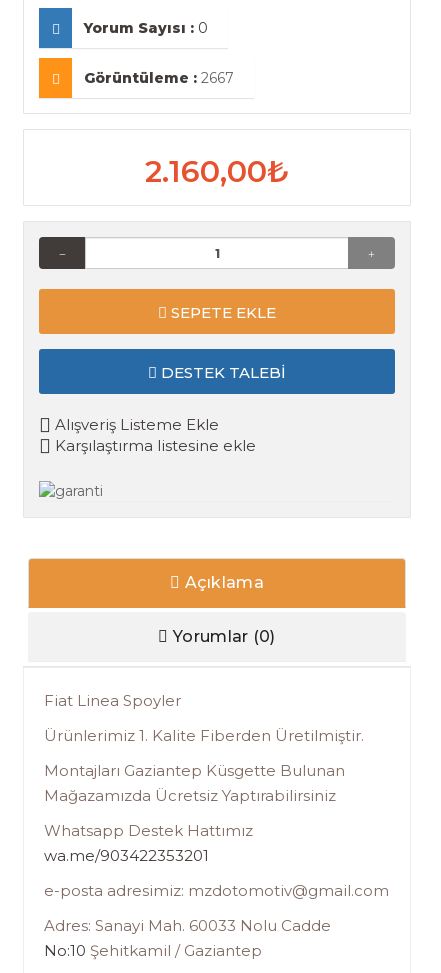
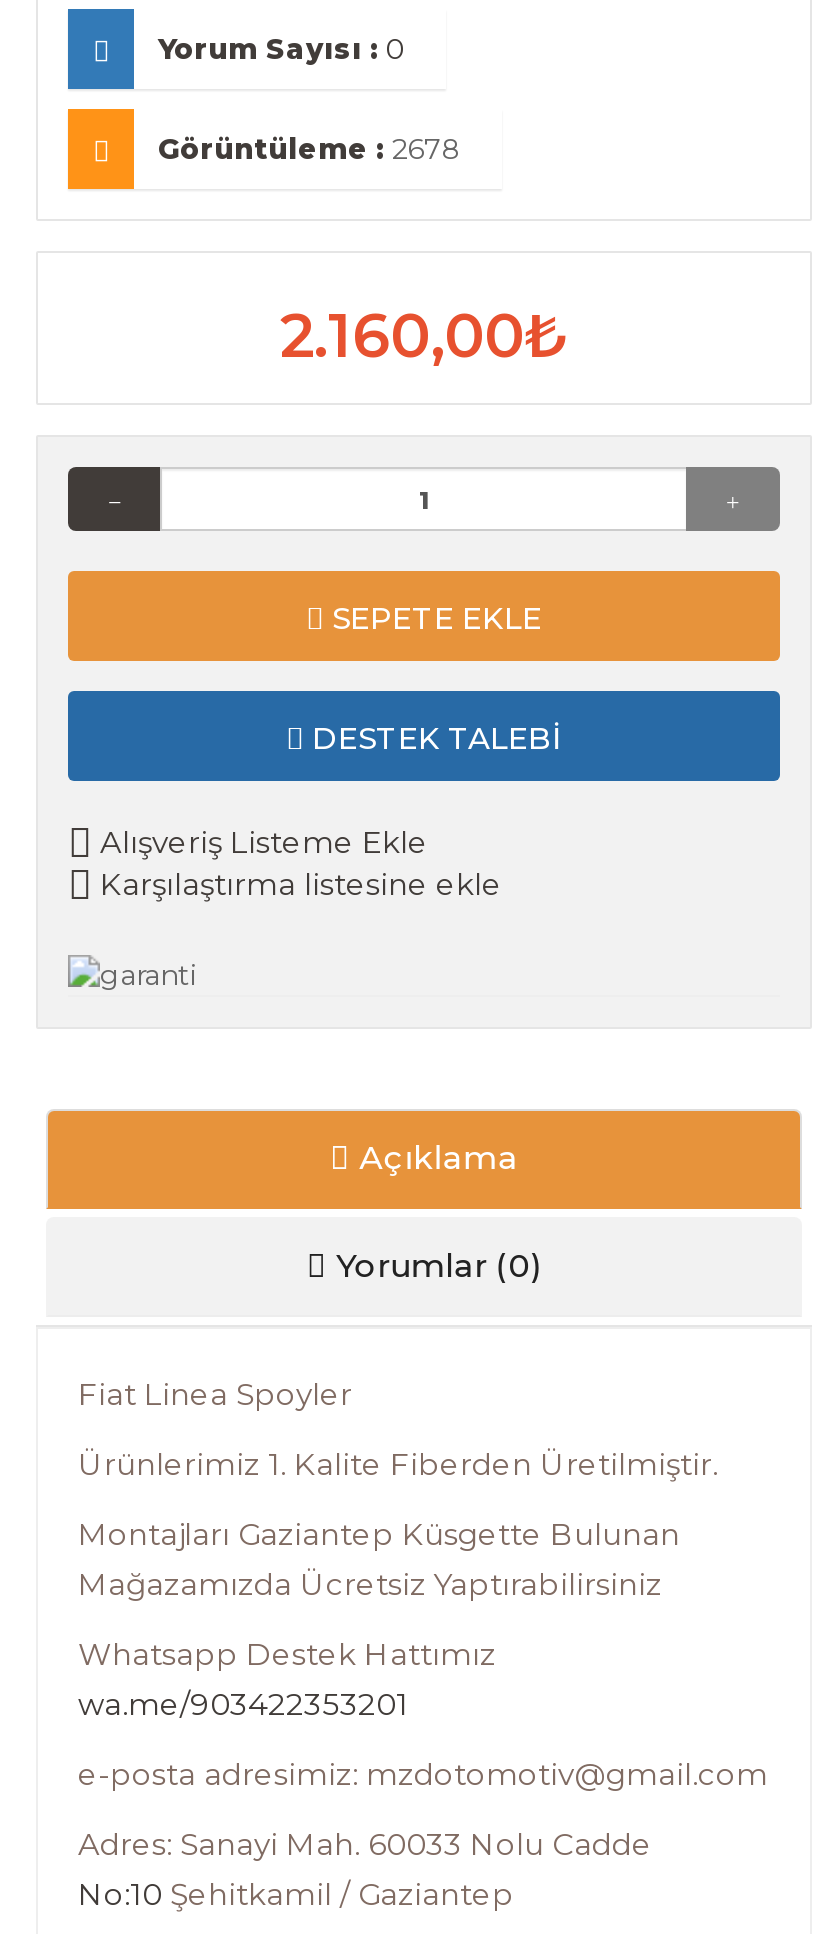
[84,69,234,87] Görüntüleme : 2667 -> [158,131,462,167] Görüntüleme : 2678

